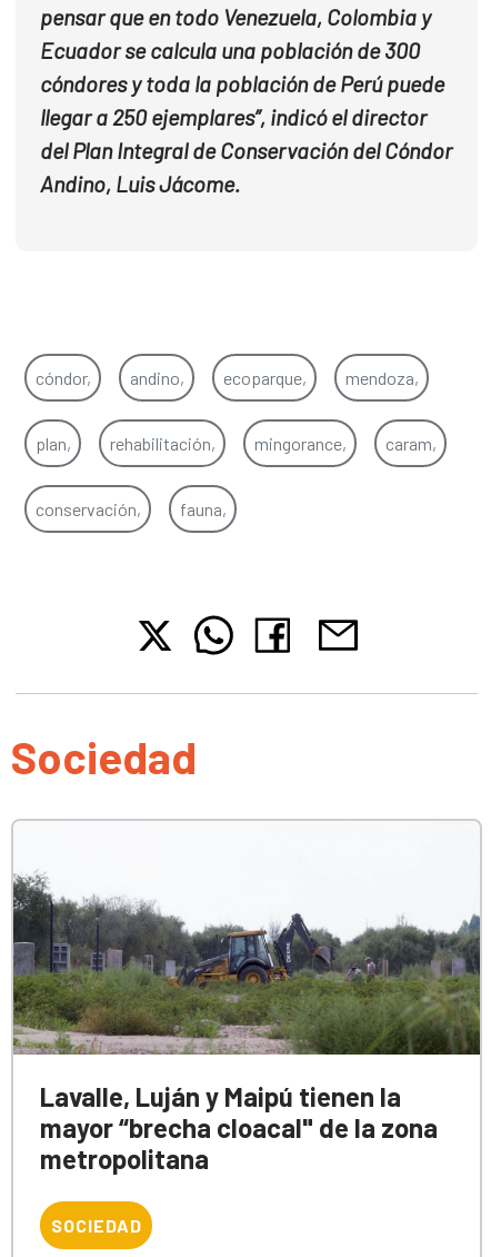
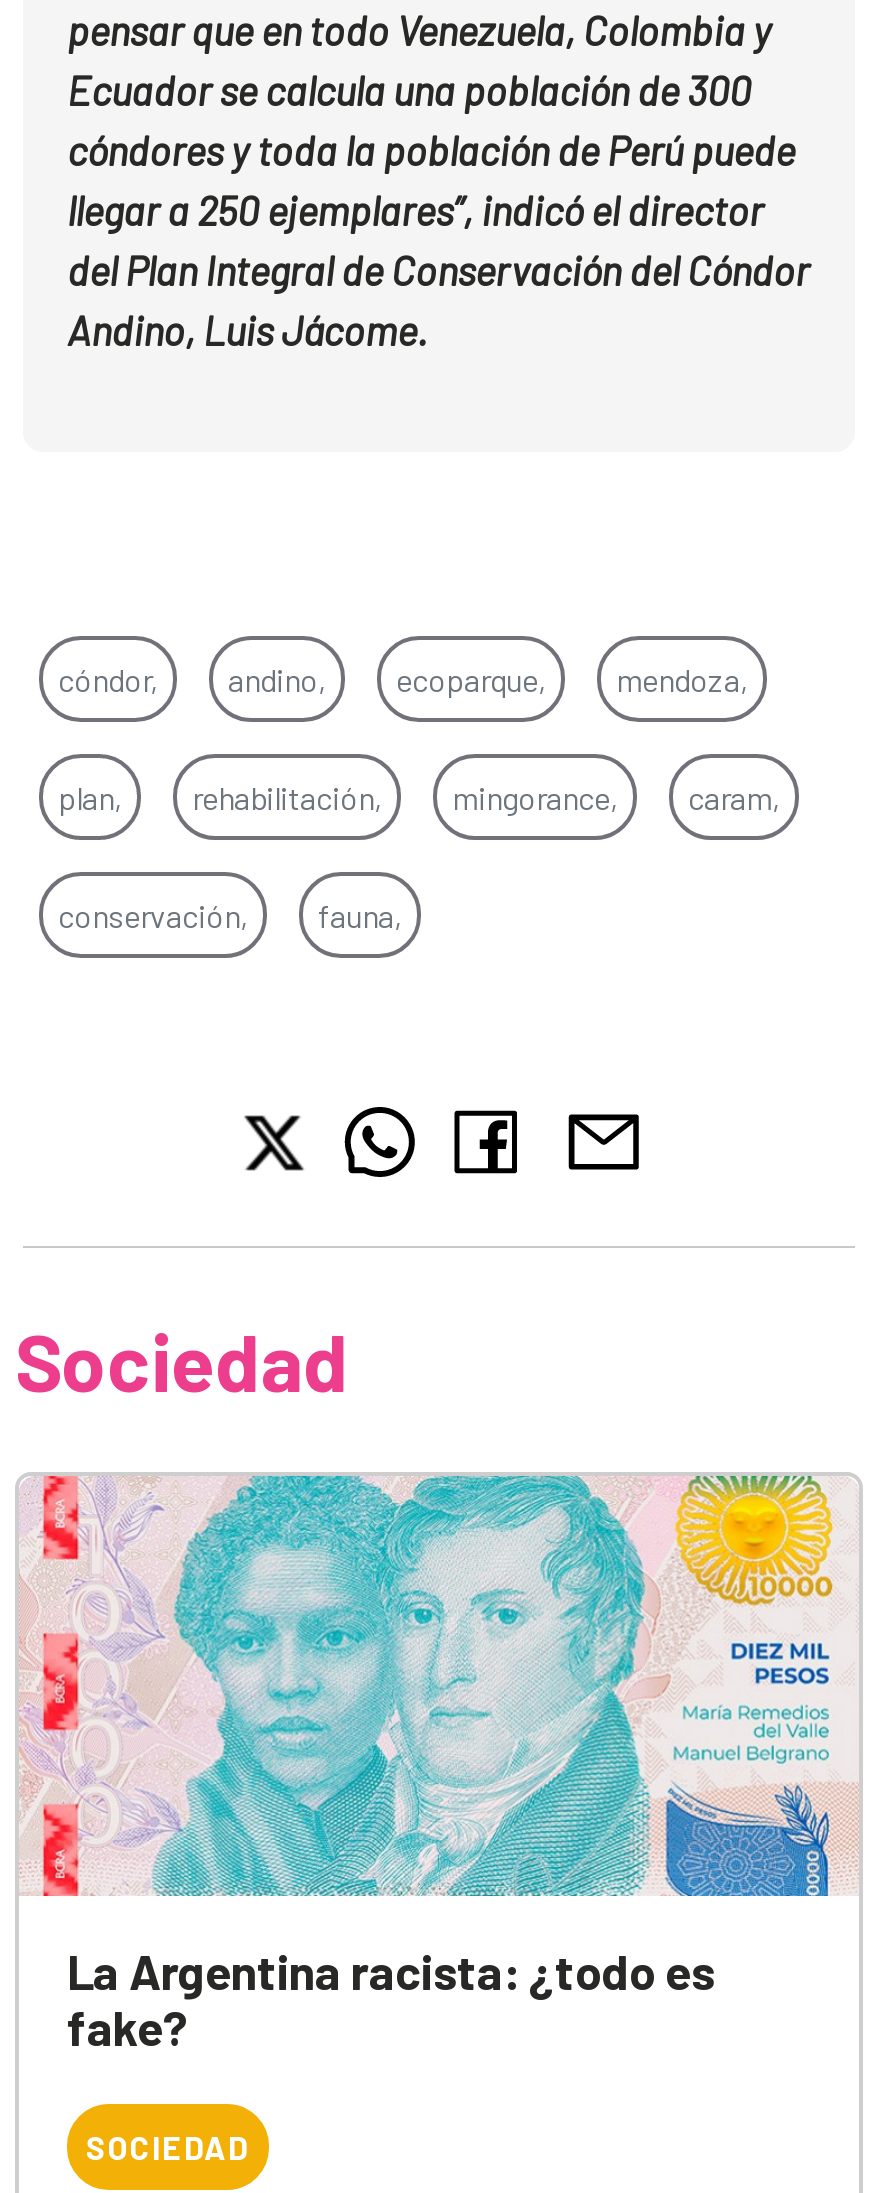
[12,851,481,1175] [image] | Lavalle, Luján y Maipú tienen la | mayor “brecha cloacal" de la zona | metropolitana -> [19,1474,859,2057] [image] | La Argentina racista: ¿todo es | fake?

